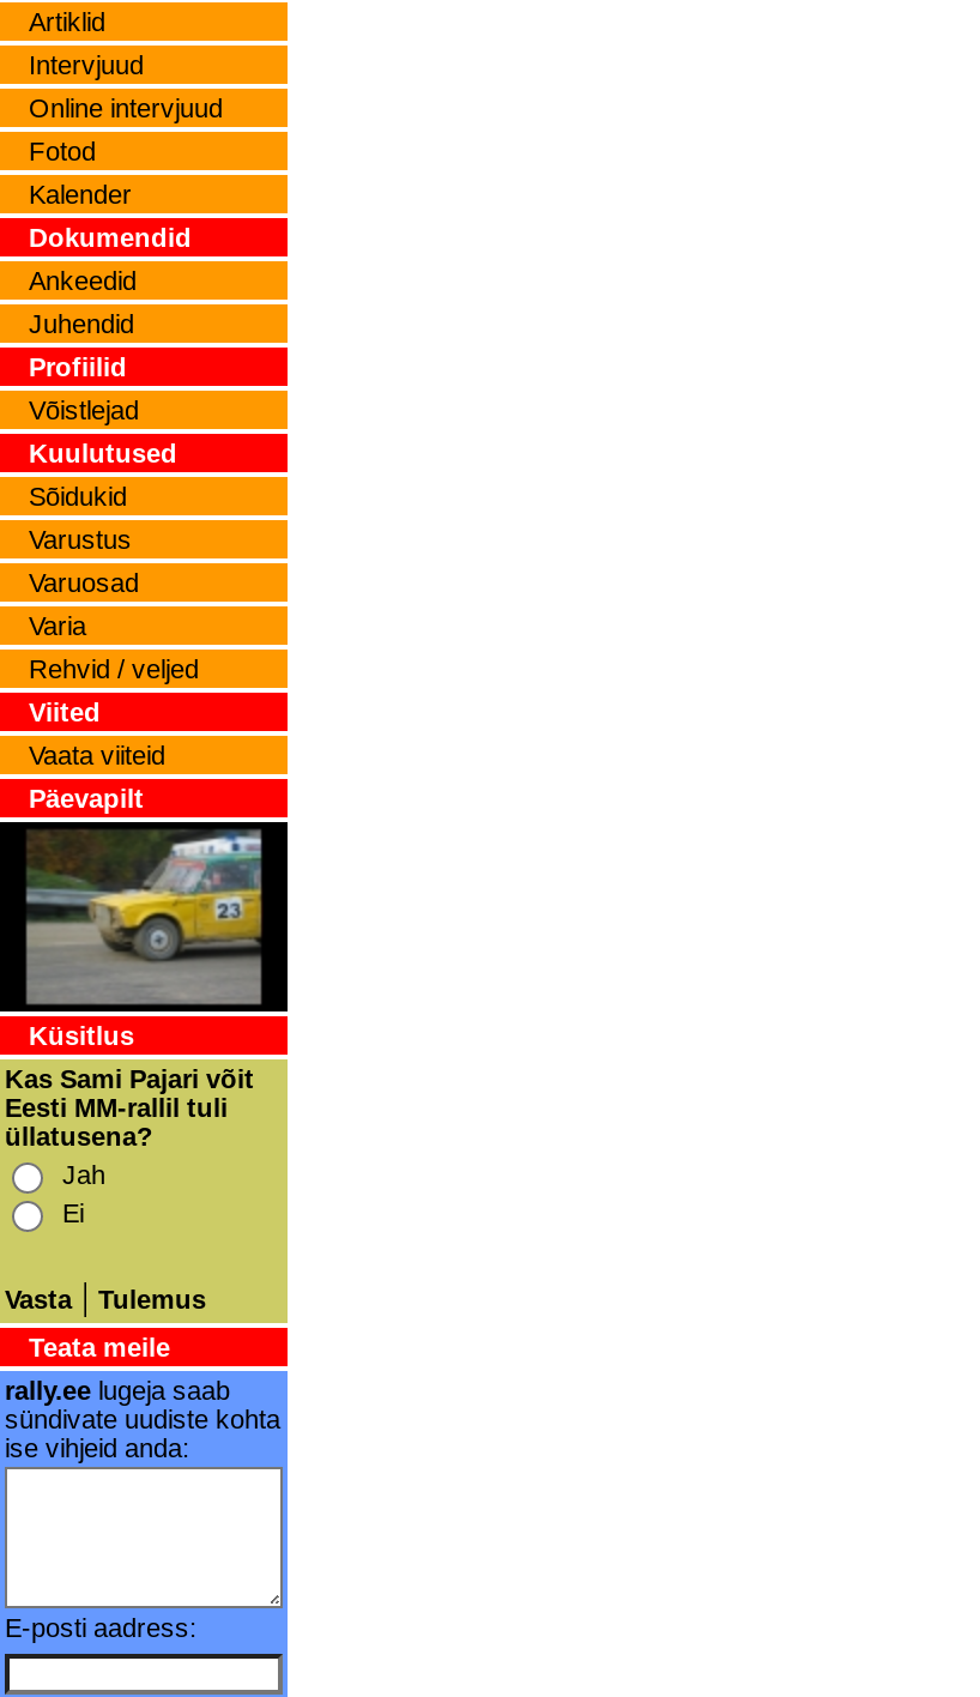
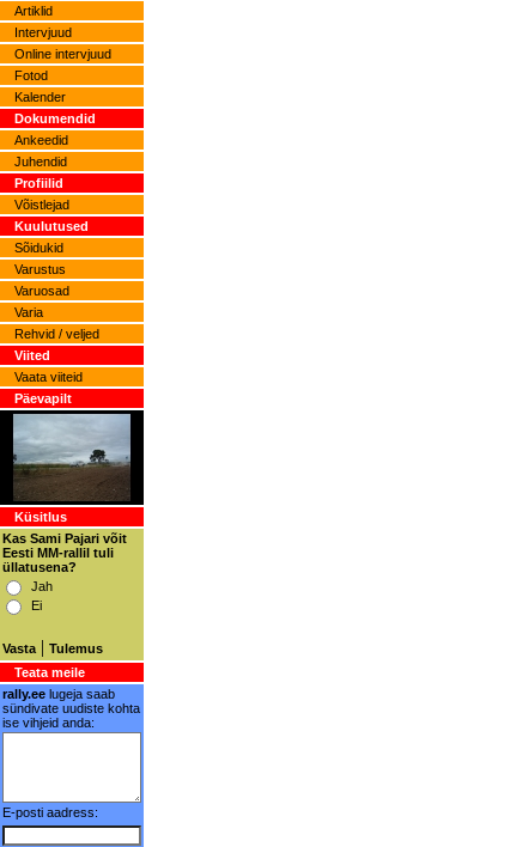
[26,829,264,1004] [image] -> [12,413,132,500] [image]

